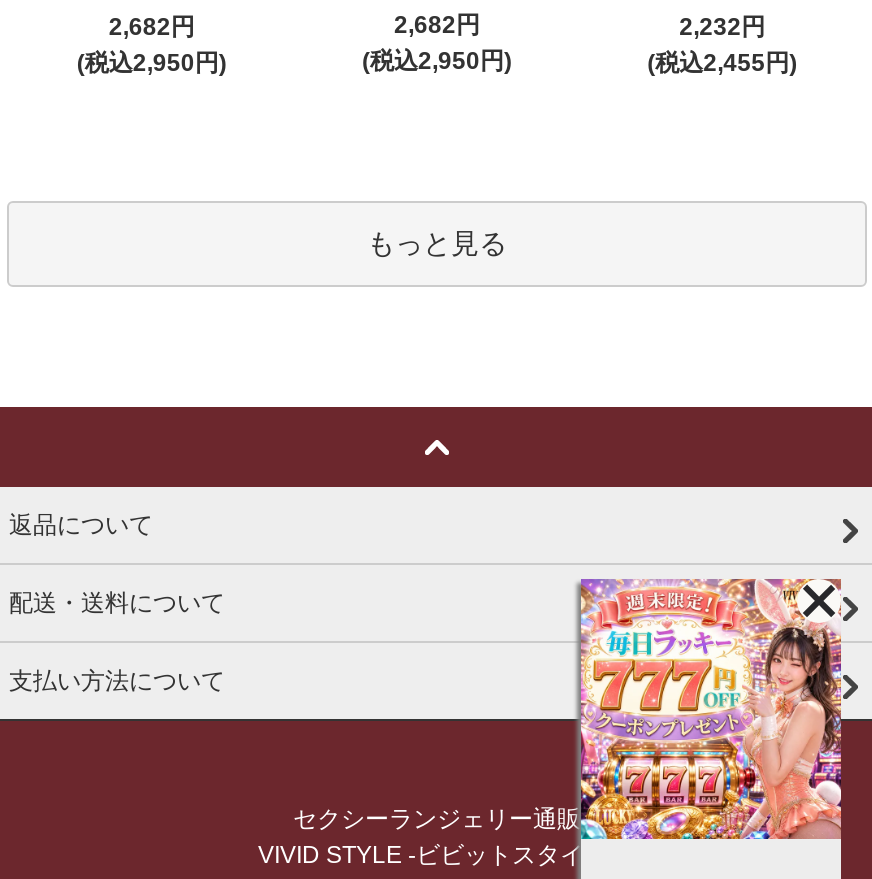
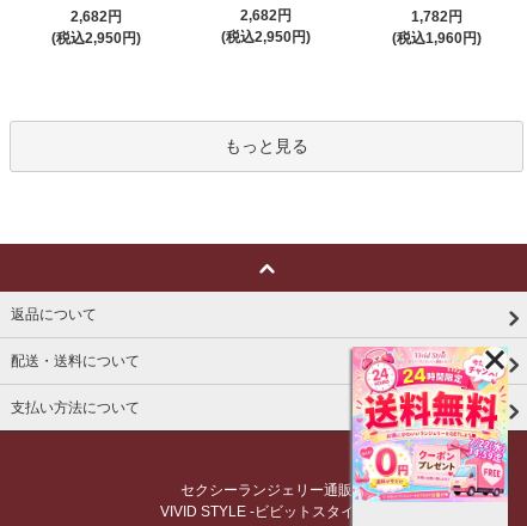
[679,13,765,41] 2,232円 -> [411,8,463,25] 1,782円
[647,49,797,77] (税込2,455円) -> [392,30,482,47] (税込1,960円)
[579,577,843,841] [image] -> [351,347,509,502] [image]

